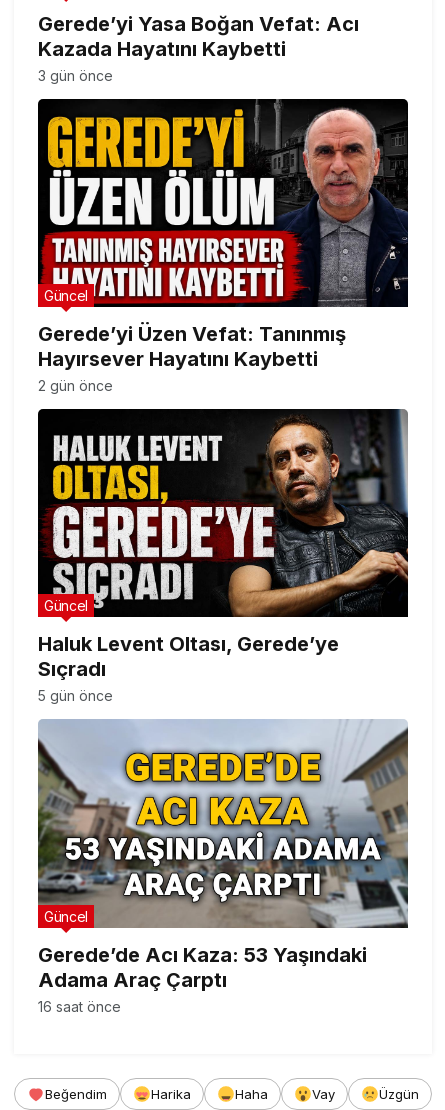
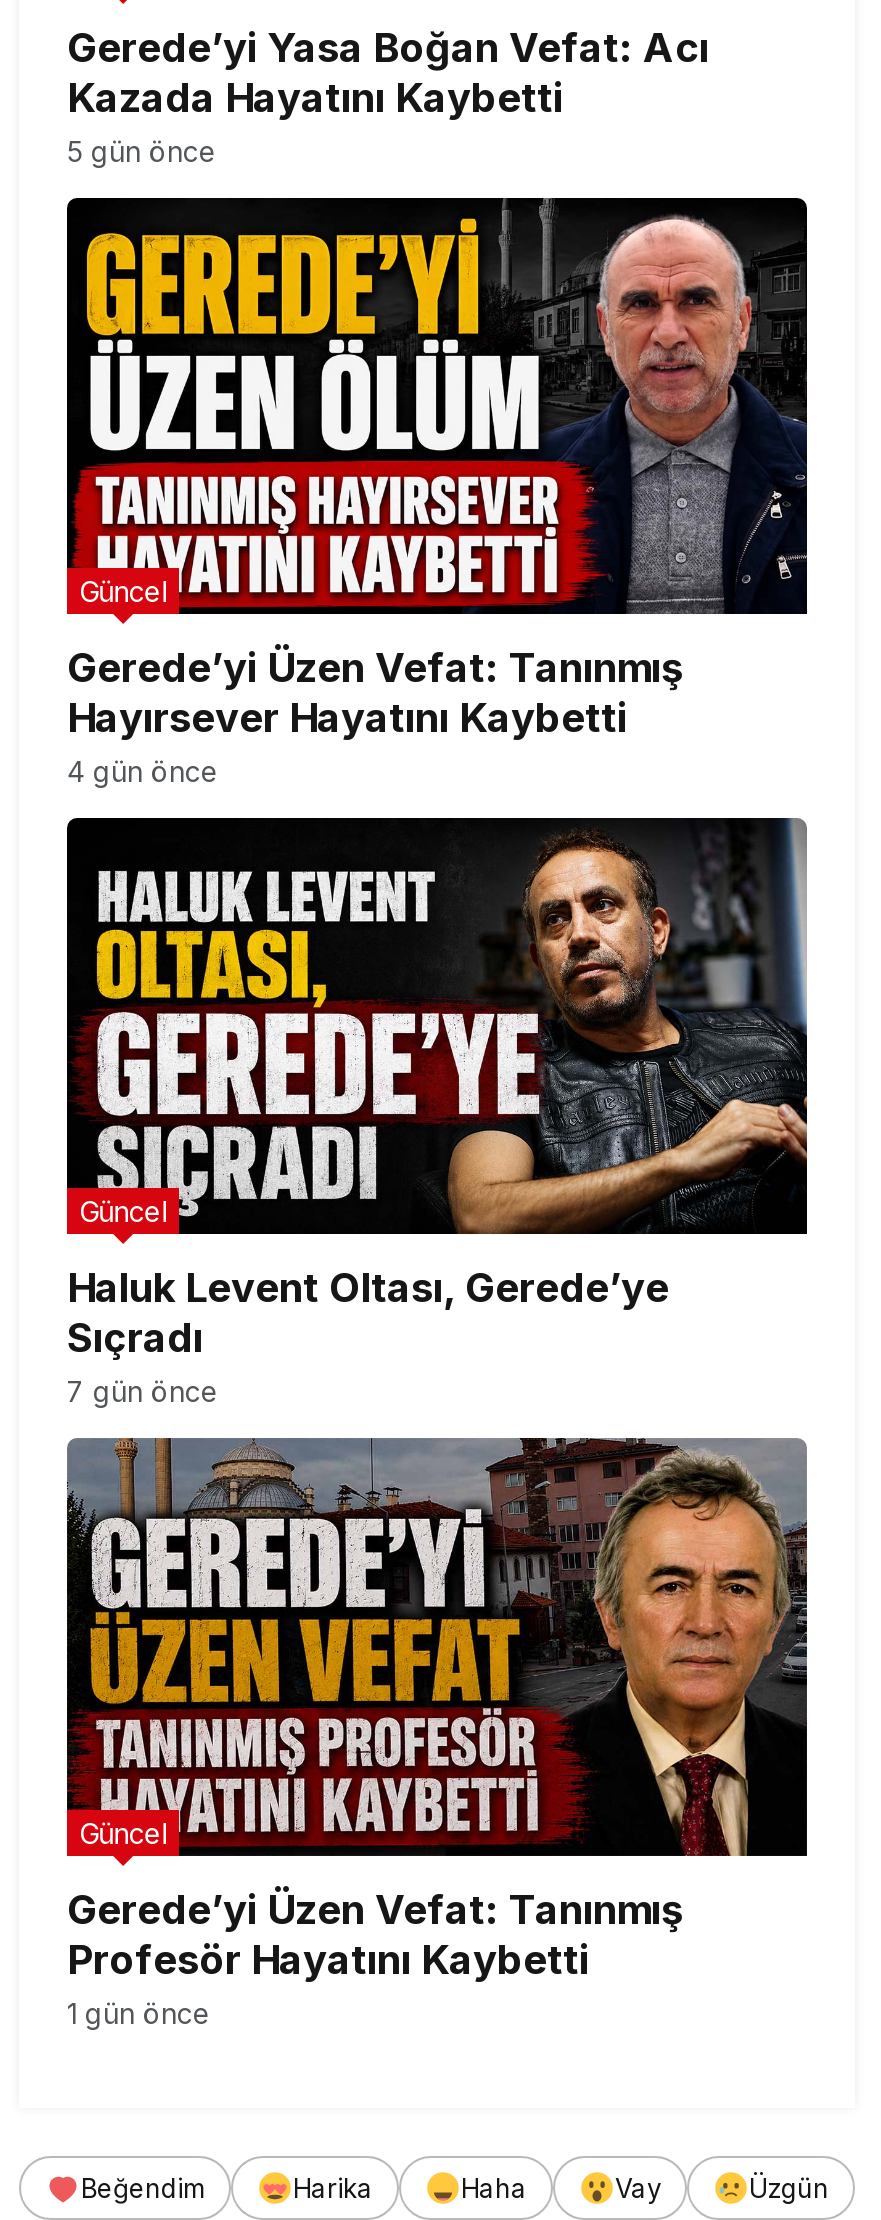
[38,67,113,84] 3 gün önce -> [67,134,217,168] 5 gün önce
[38,377,113,394] 2 gün önce -> [67,754,219,788] 4 gün önce
[38,687,113,704] 5 gün önce -> [67,1375,219,1409] 7 gün önce
[37,719,409,991] [image] | Gerede’de Acı Kaza: 53 Yaşındaki | Adama Araç Çarptı -> [65,1436,809,1983] [image] | Gerede’yi Üzen Vefat: Tanınmış | Profesör Hayatını Kaybetti
[38,997,121,1014] 16 saat önce -> [67,1995,211,2029] 1 gün önce

